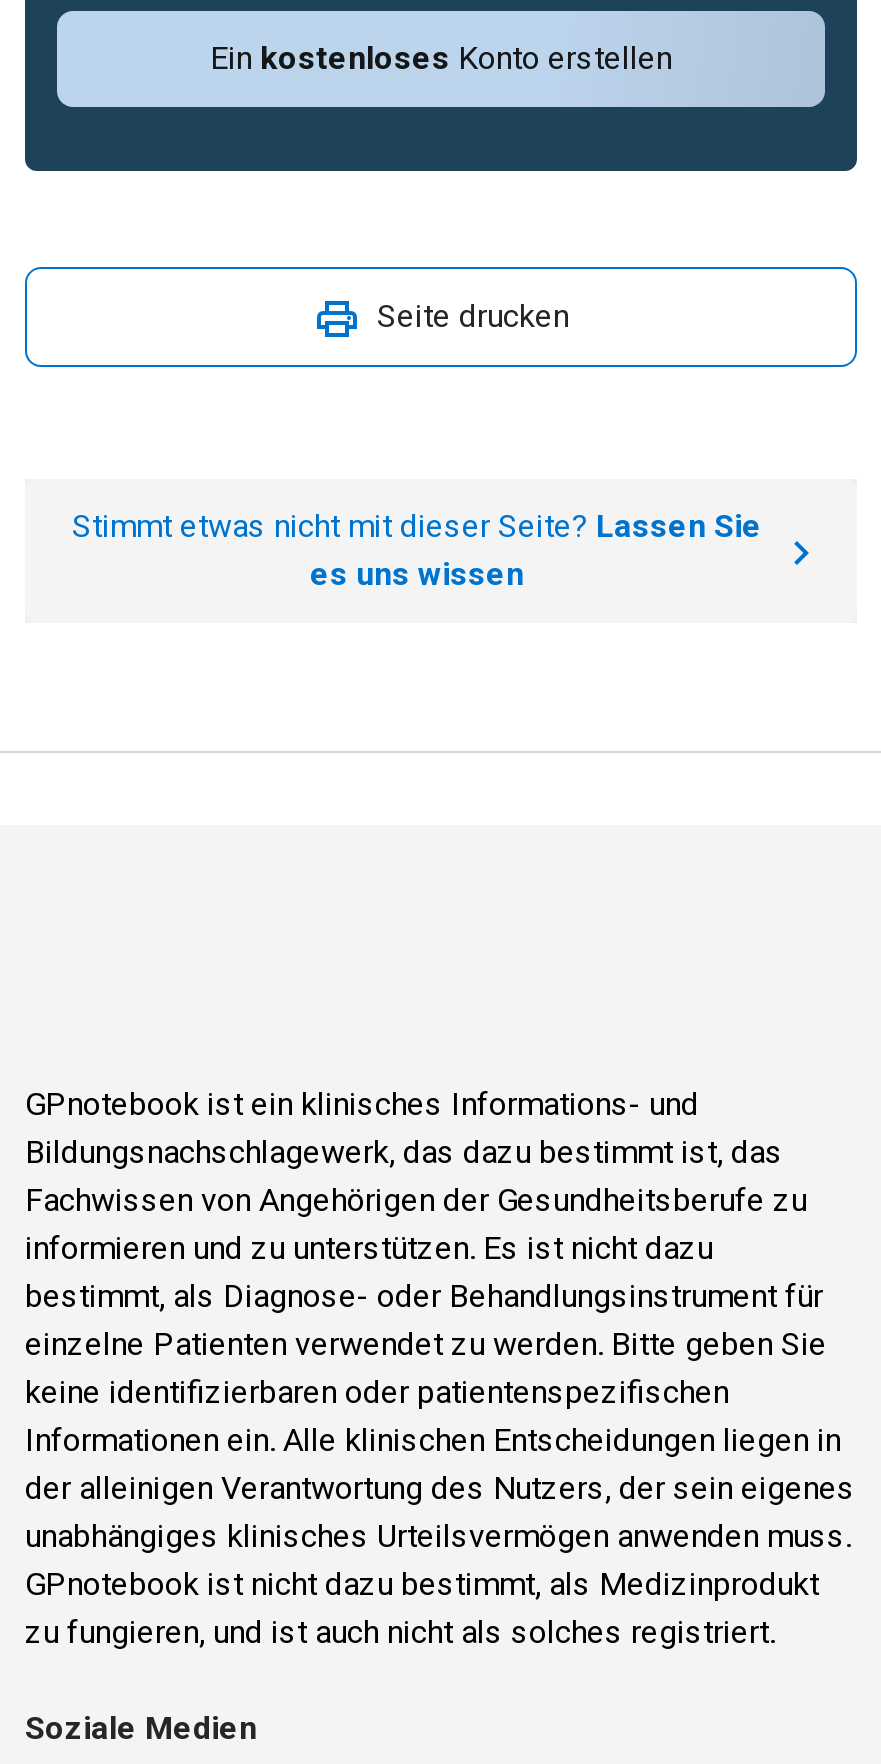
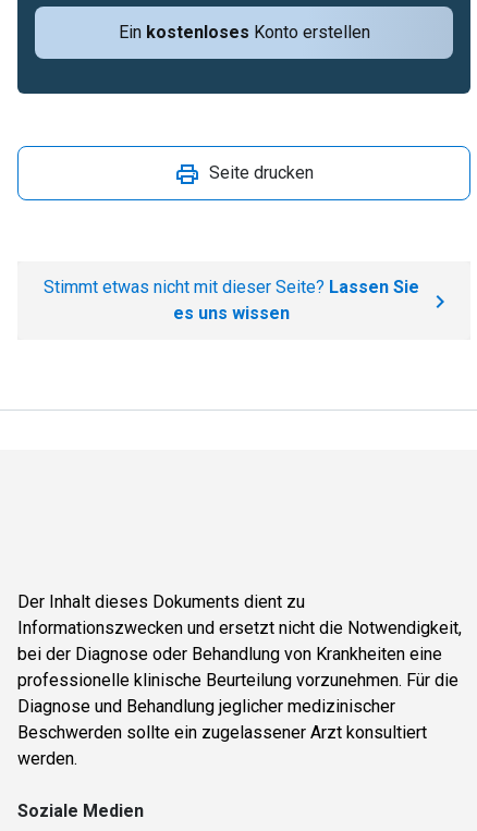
[25,1085,855,1651] GPnotebook ist ein klinisches Informations- und | Bildungsnachschlagewerk, das dazu bestimmt ist, das | Fachwissen von Angehörigen der Gesundheitsberufe zu | informieren und zu unterstützen. Es ist nicht dazu | bestimmt, als Diagnose- oder Behandlungsinstrument für | einzelne Patienten verwendet zu werden. Bitte geben Sie | keine identifizierbaren oder patientenspezifischen | Informationen ein. Alle klinischen Entscheidungen liegen in | der alleinigen Verantwortung des Nutzers, der sein eigenes | unabhängiges klinisches Urteilsvermögen anwenden muss. | GPnotebook ist nicht dazu bestimmt, als Medizinprodukt | zu fungieren, und ist auch nicht als solches registriert. -> [17,591,462,769] Der Inhalt dieses Dokuments dient zu | Informationszwecken und ersetzt nicht die Notwendigkeit, | bei der Diagnose oder Behandlung von Krankheiten eine | professionelle klinische Beurteilung vorzunehmen. Für die | Diagnose und Behandlung jeglicher medizinischer | Beschwerden sollte ein zugelassener Arzt konsultiert | werden.

